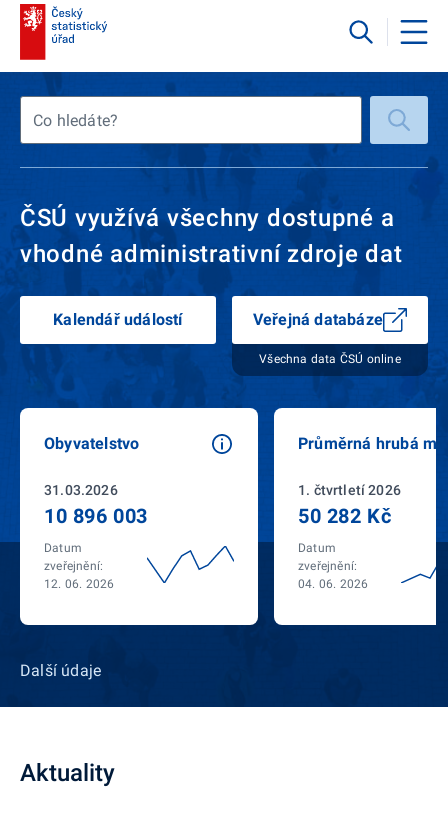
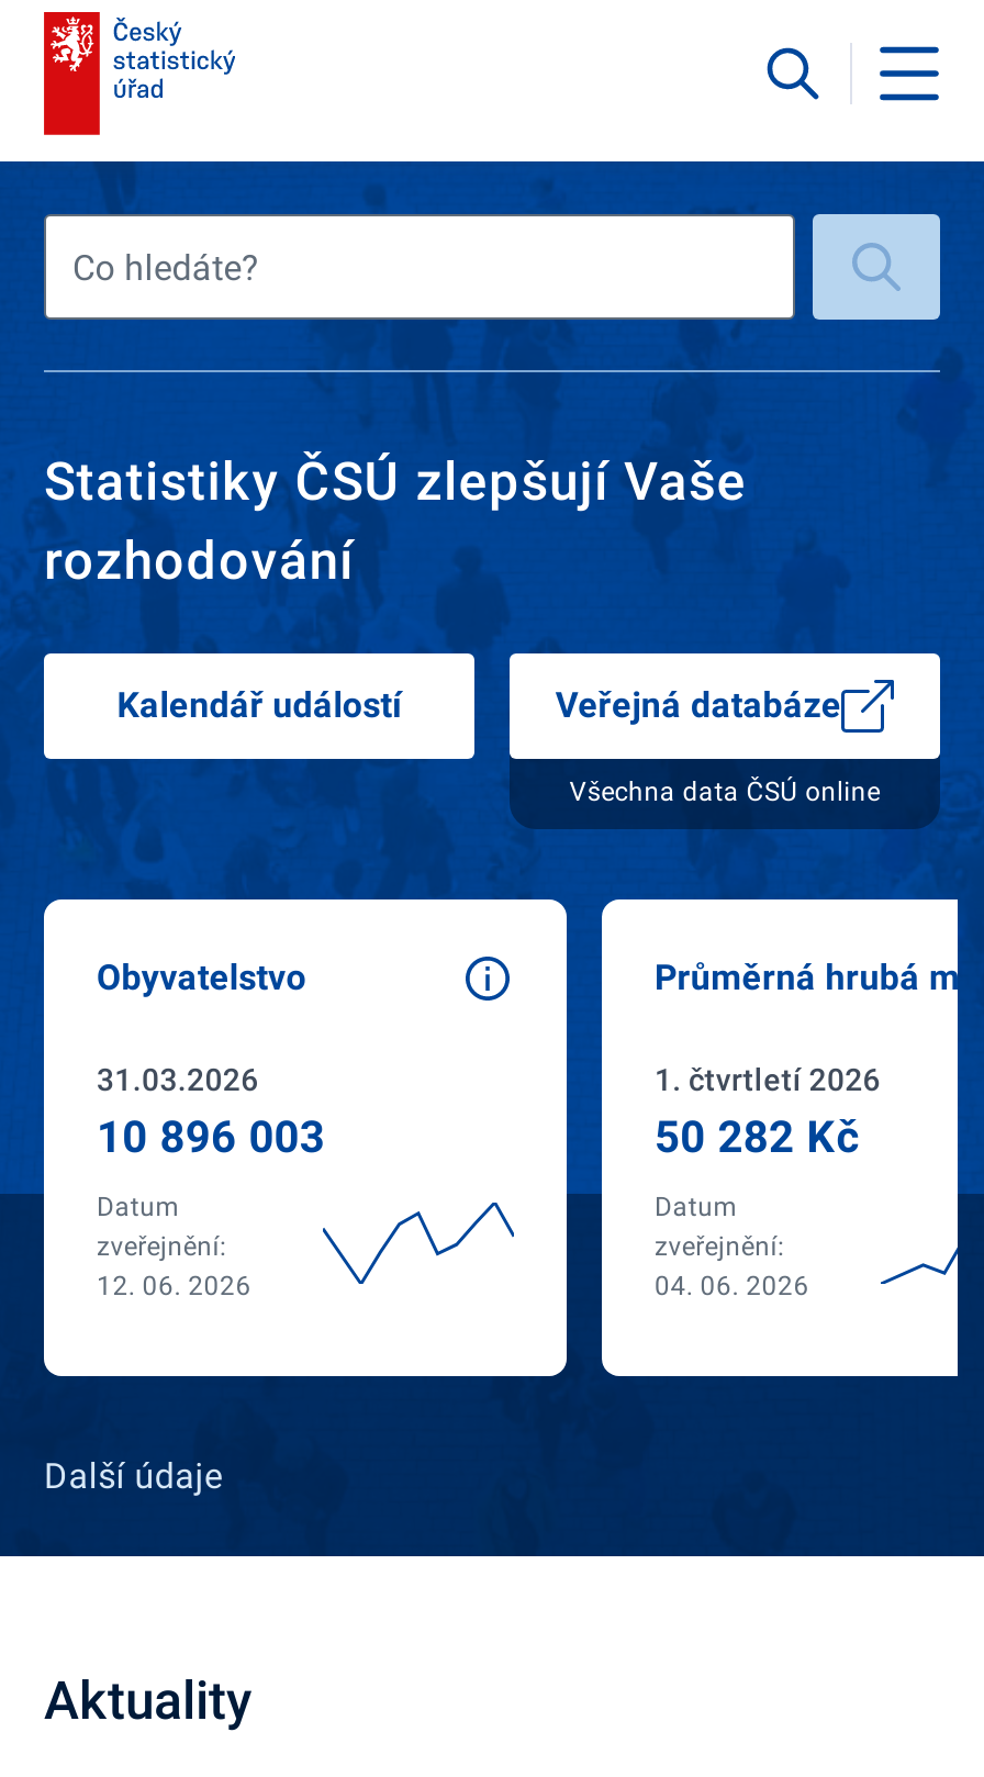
[20,204,403,268] ČSÚ využívá všechny dostupné a | vhodné administrativní zdroje dat -> [44,451,747,592] Statistiky ČSÚ zlepšují Vaše | rozhodování

